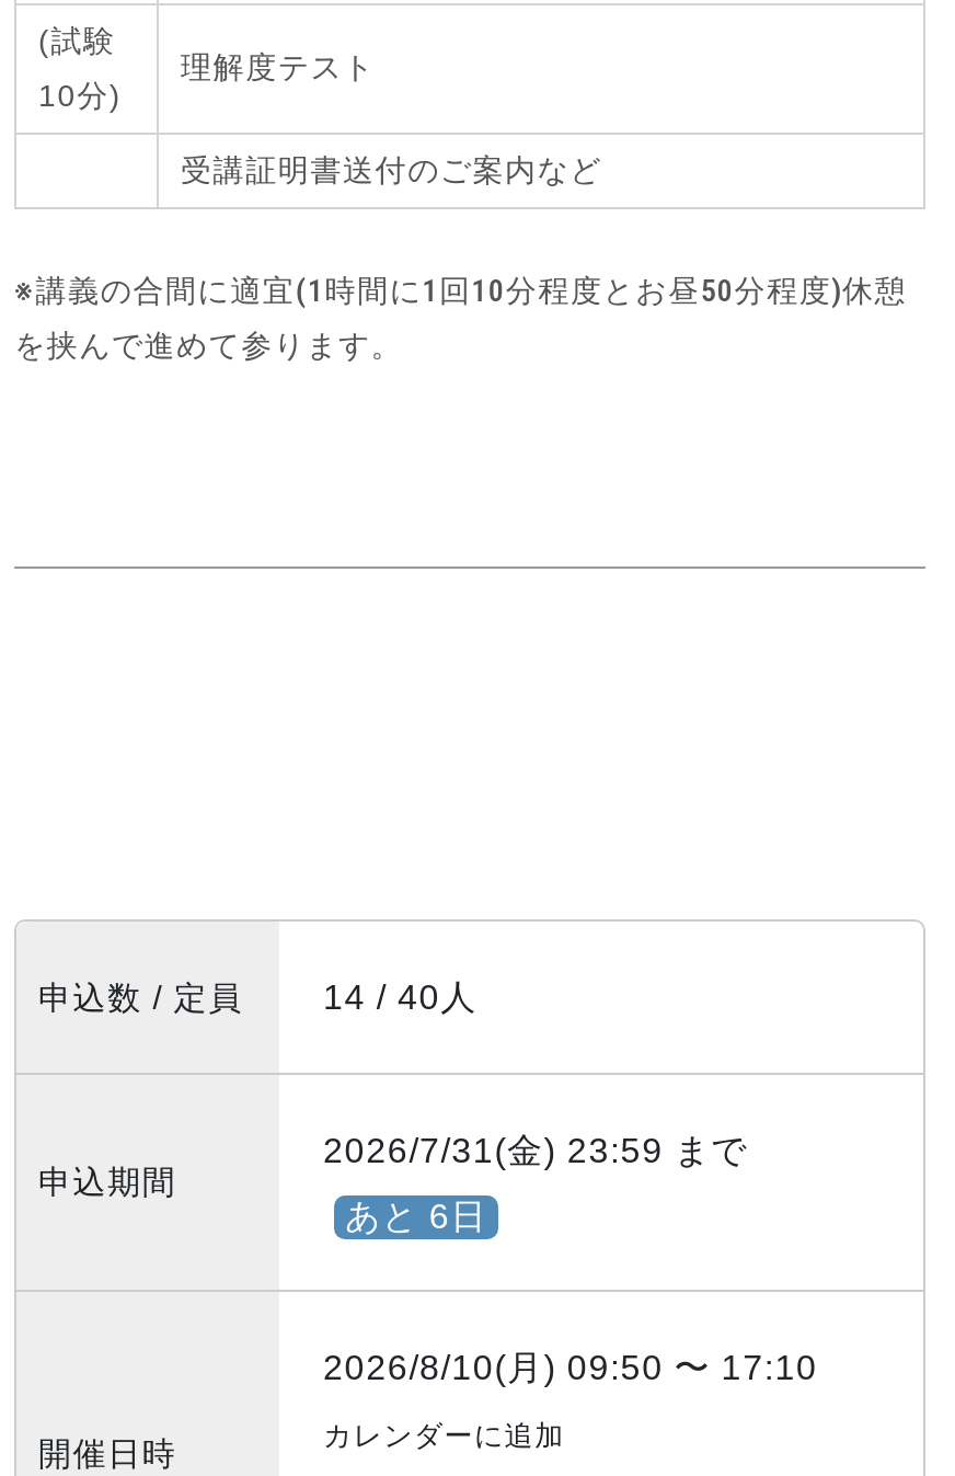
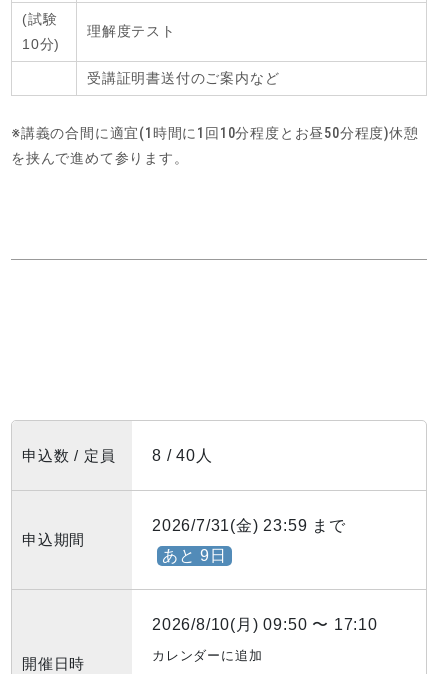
[323,978,477,1016] 14 / 40人 -> [152,447,213,464] 8 / 40人
[345,1197,487,1234] あと 6日 -> [162,547,227,564] あと 9日

